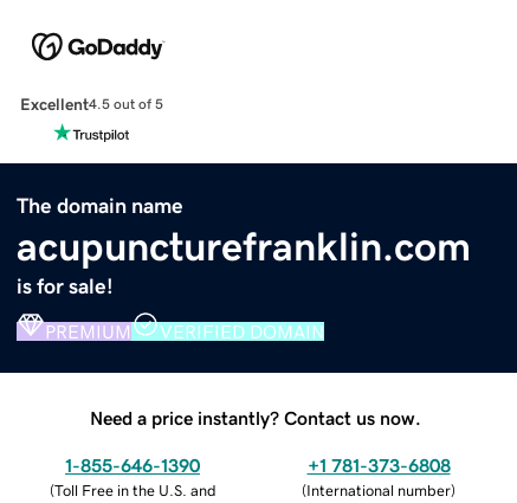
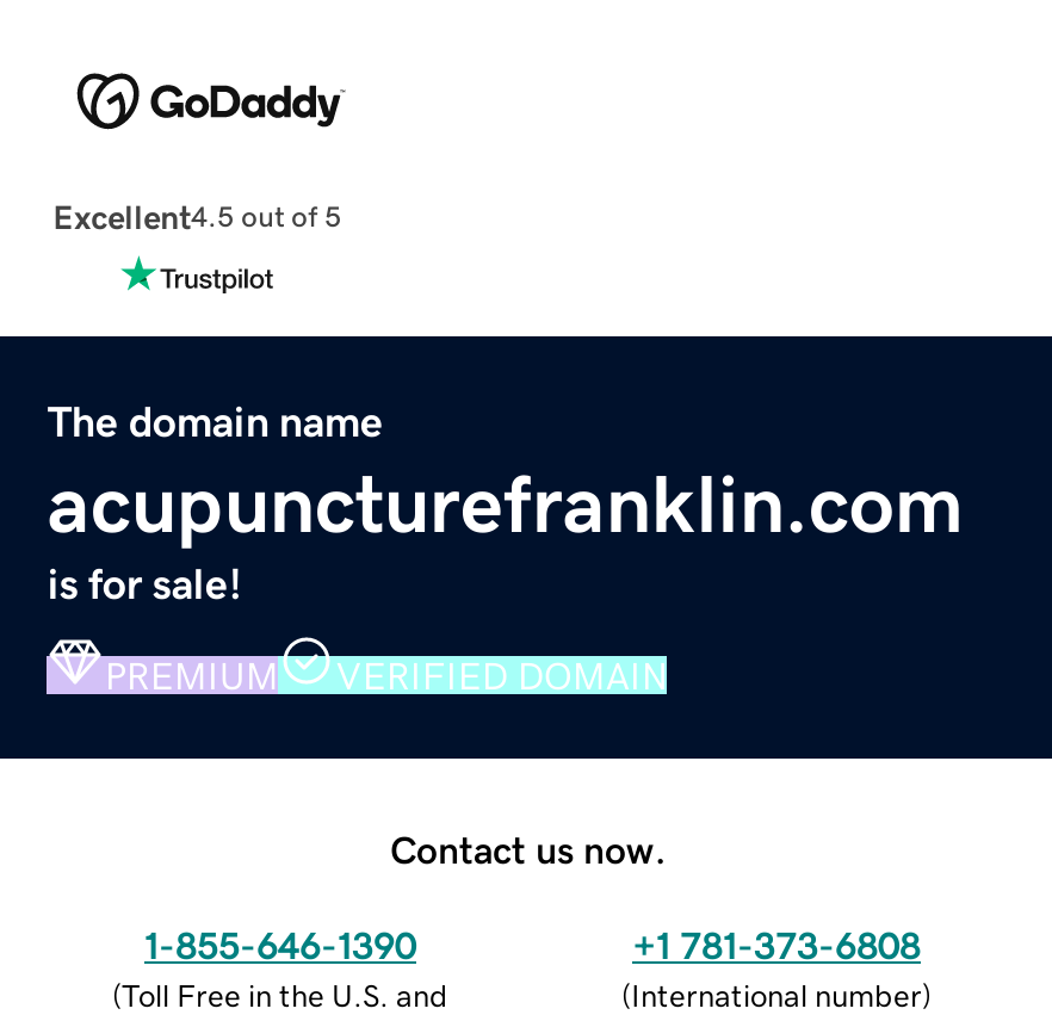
[90,408,421,427] Need a price instantly? Contact us now. -> [390,829,667,867] Contact us now.

